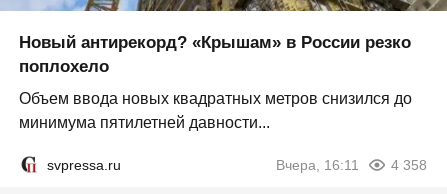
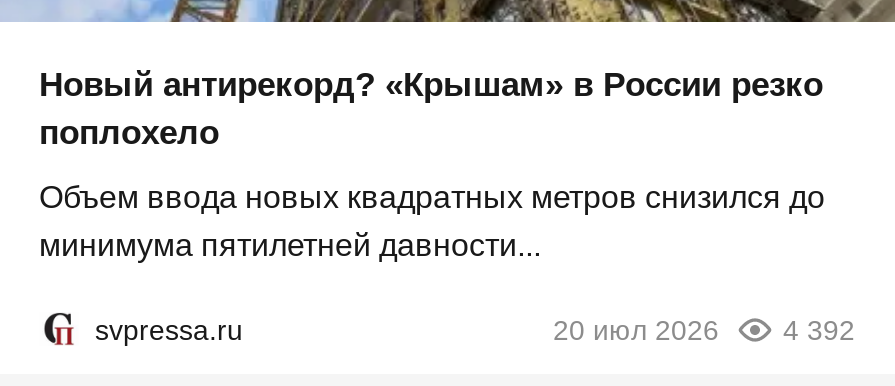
[276,157,427,173] Вчера, 16:11 | 4 358 -> [553,313,855,345] 20 июл 2026 | 4 392

